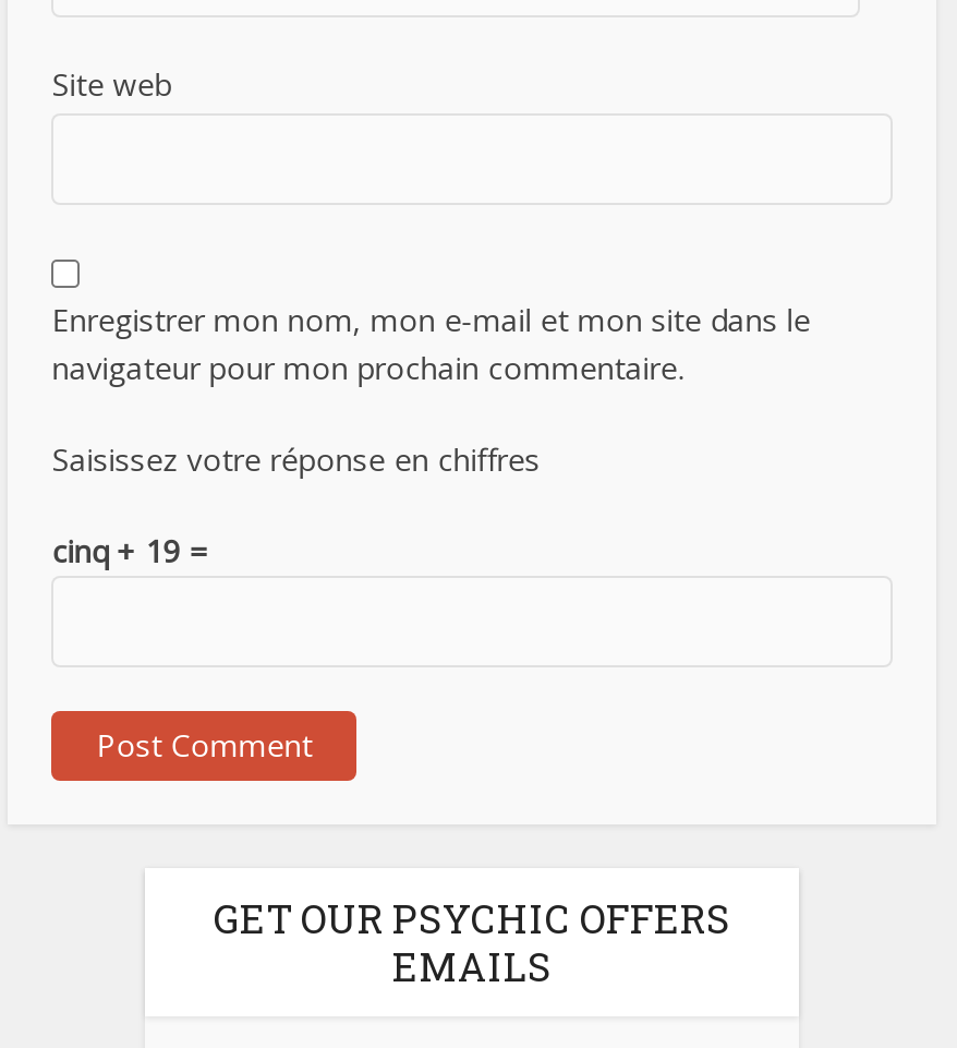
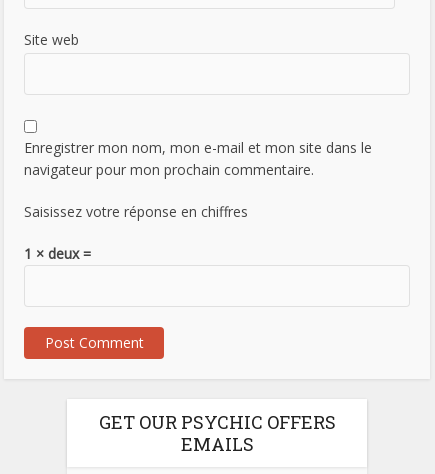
[52,531,206,573] cinq + 19 = -> [24,243,91,262] 1 × deux =

